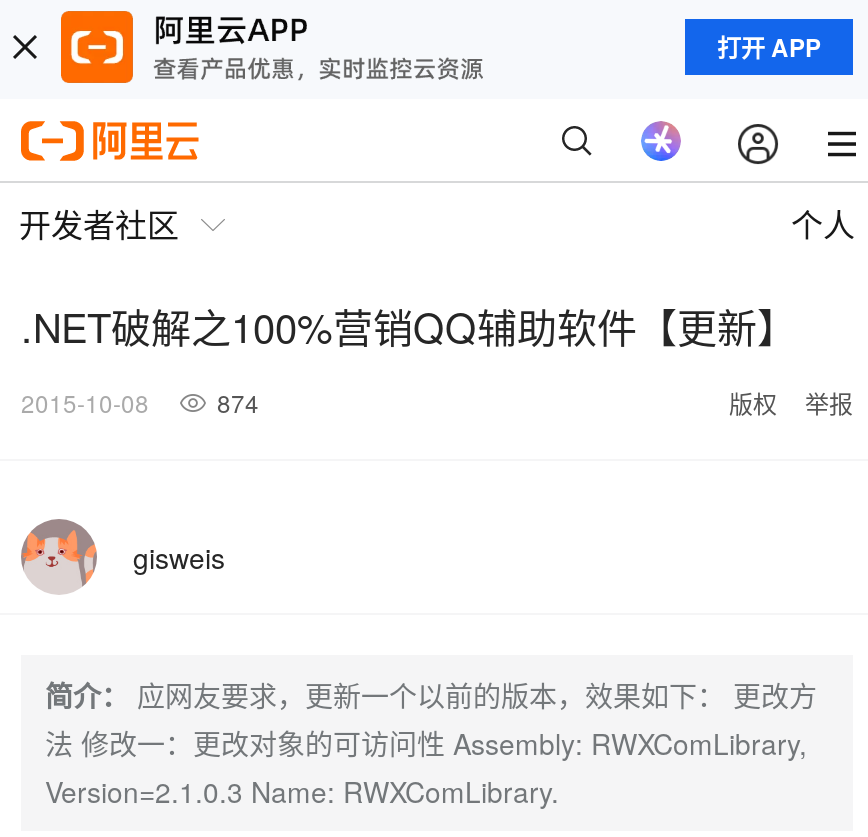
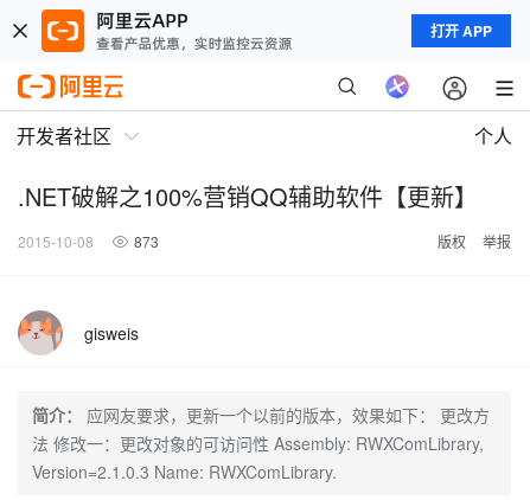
[21,385,259,419] 2015-10-08 874 -> [18,231,159,251] 2015-10-08 873

